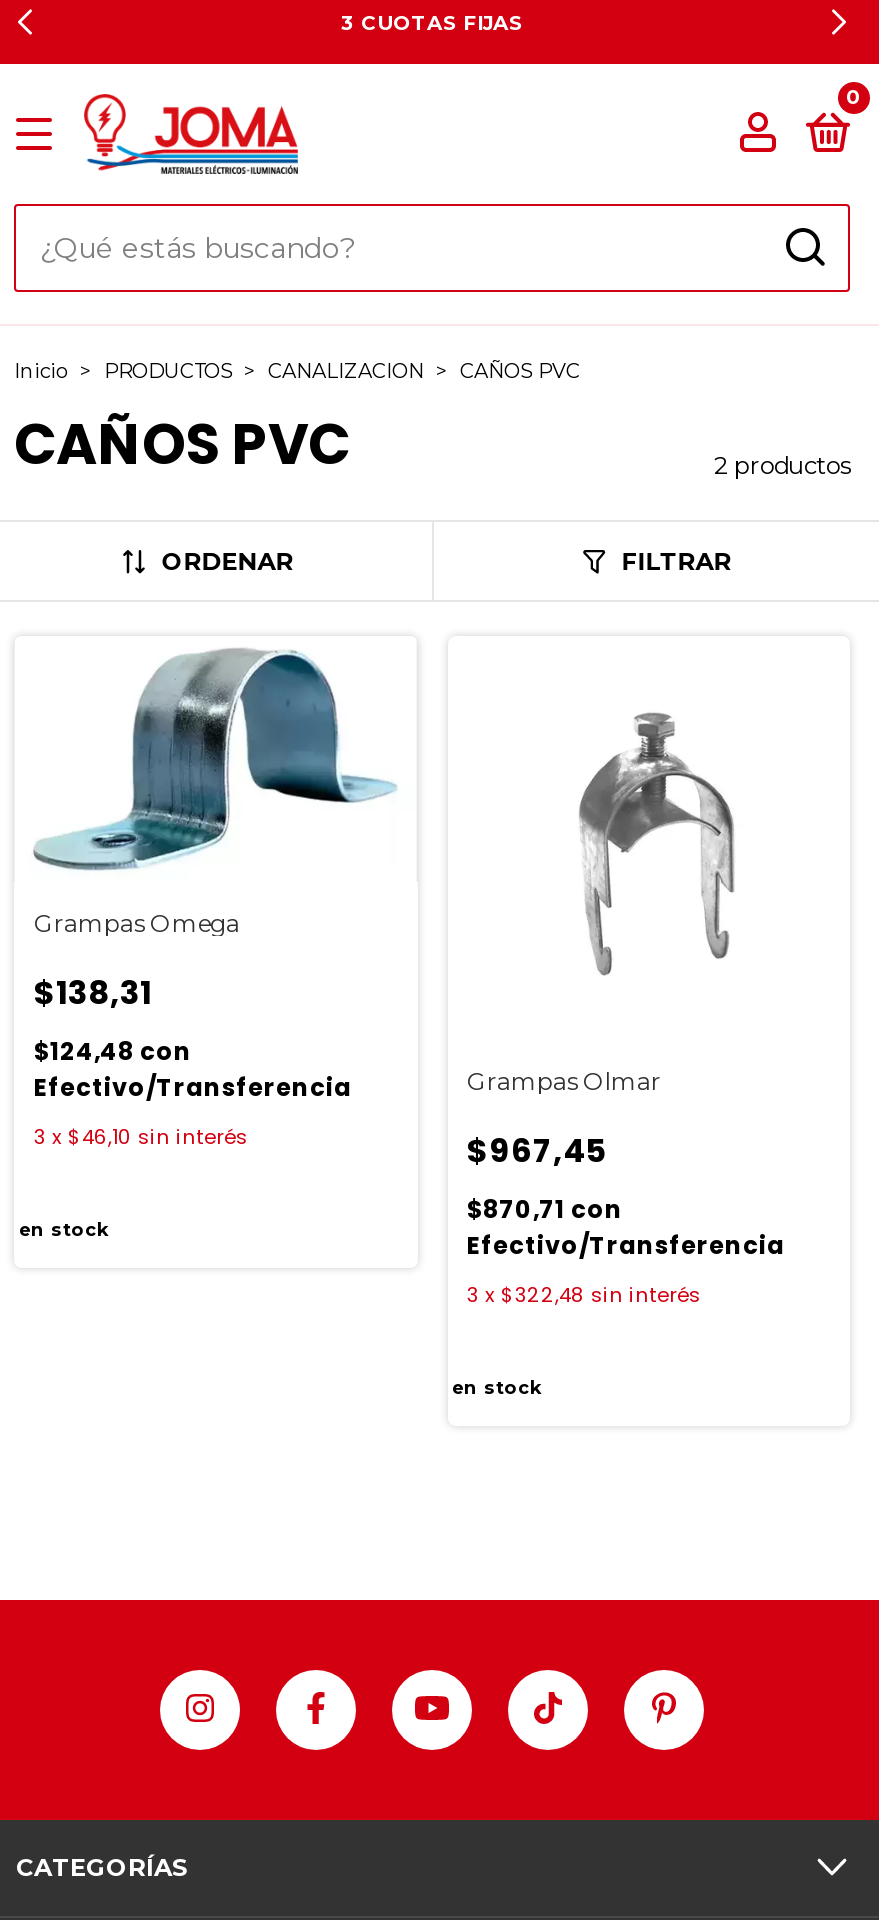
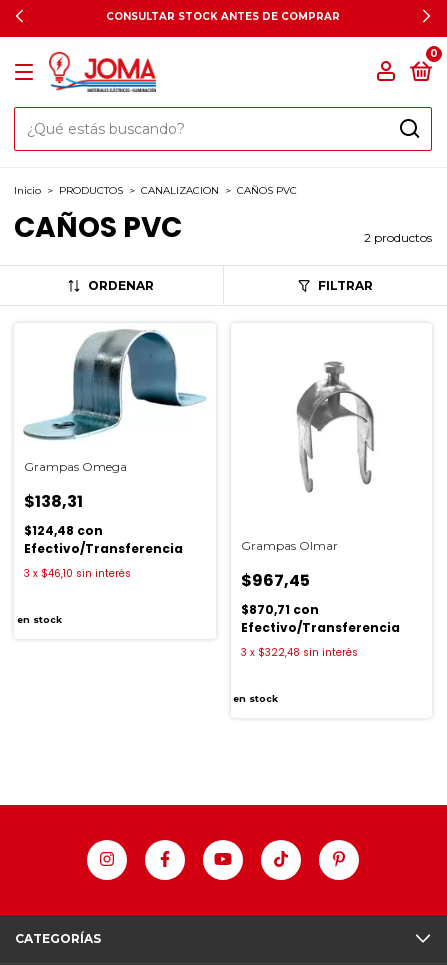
[341,10,523,36] 3 CUOTAS FIJAS -> [106,10,340,23] CONSULTAR STOCK ANTES DE COMPRAR

